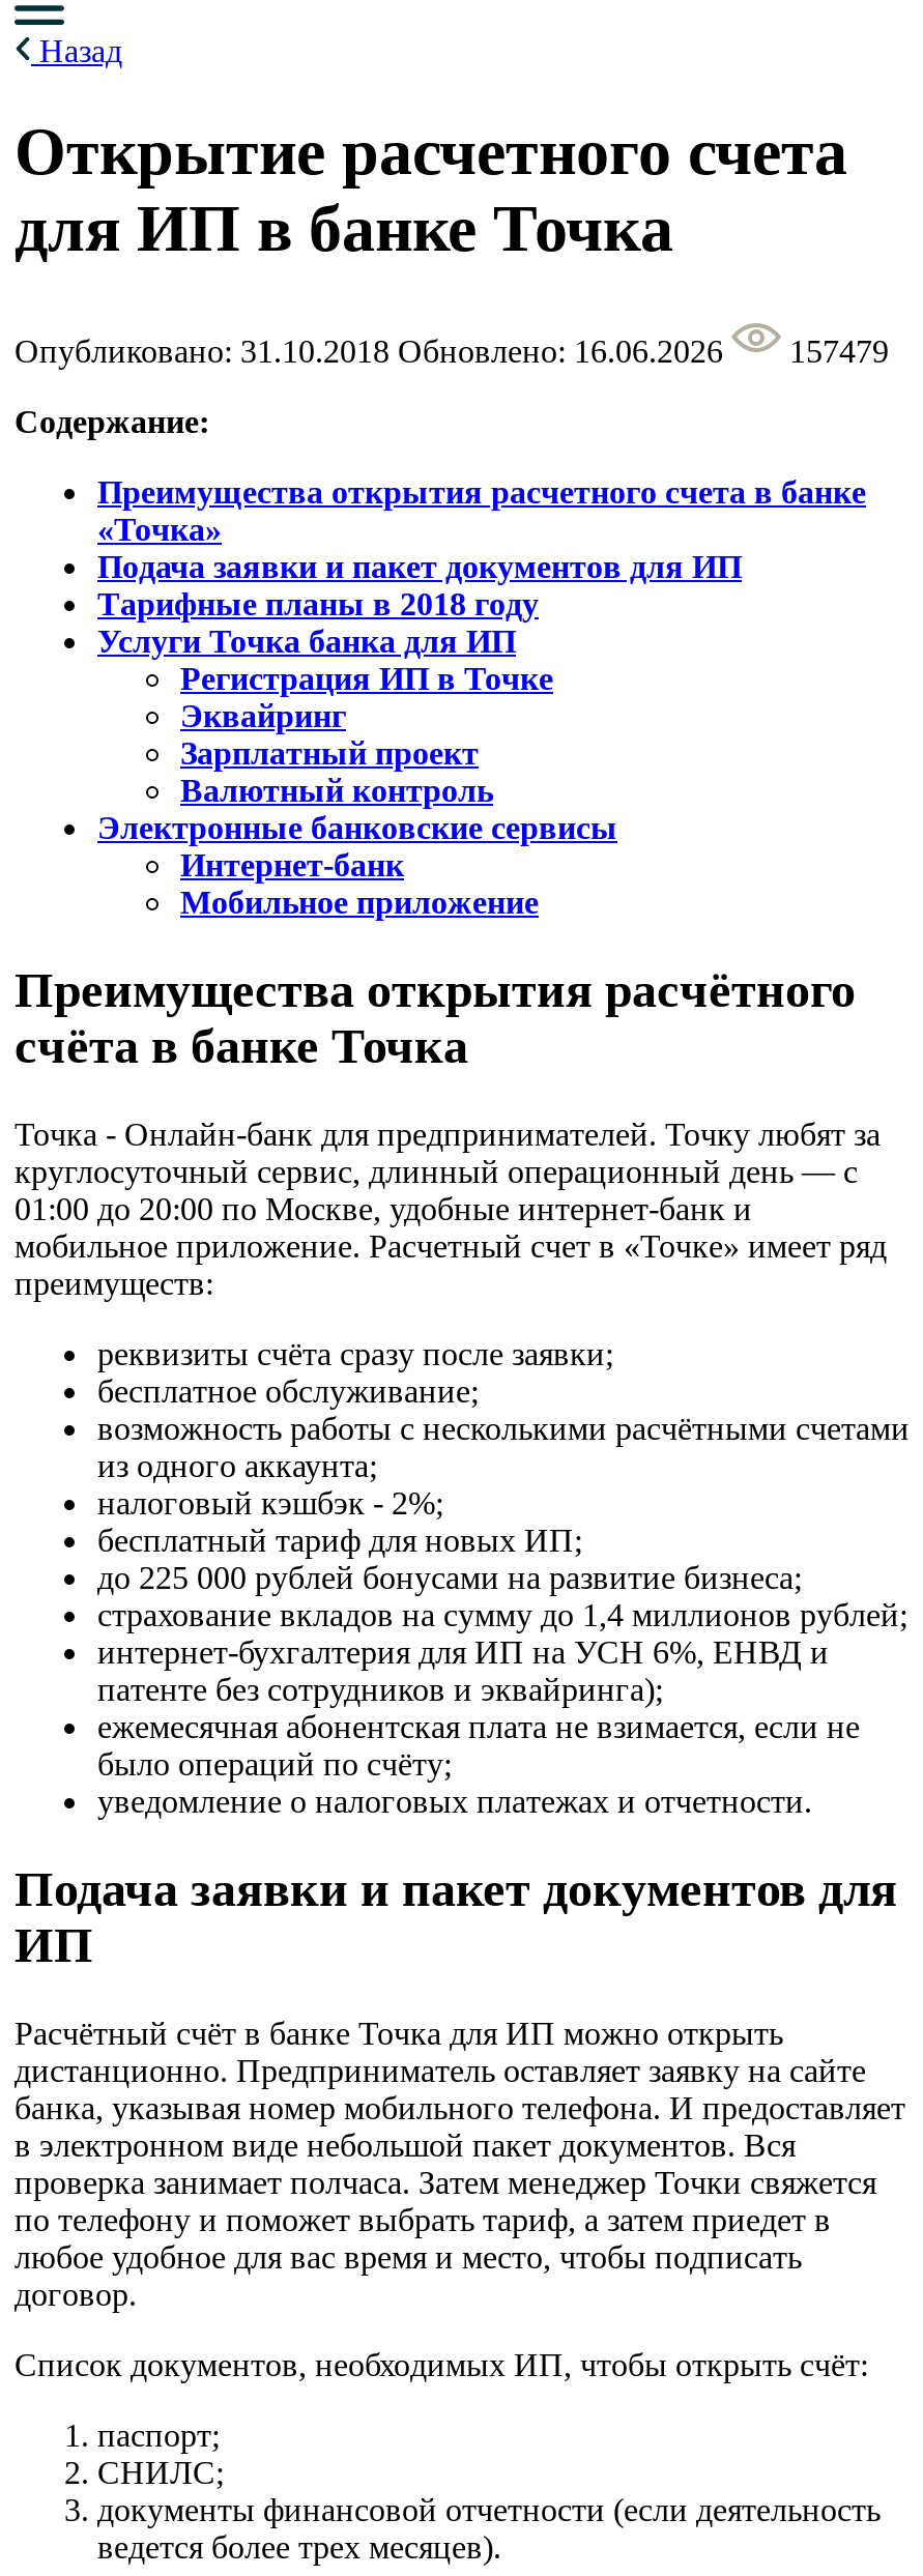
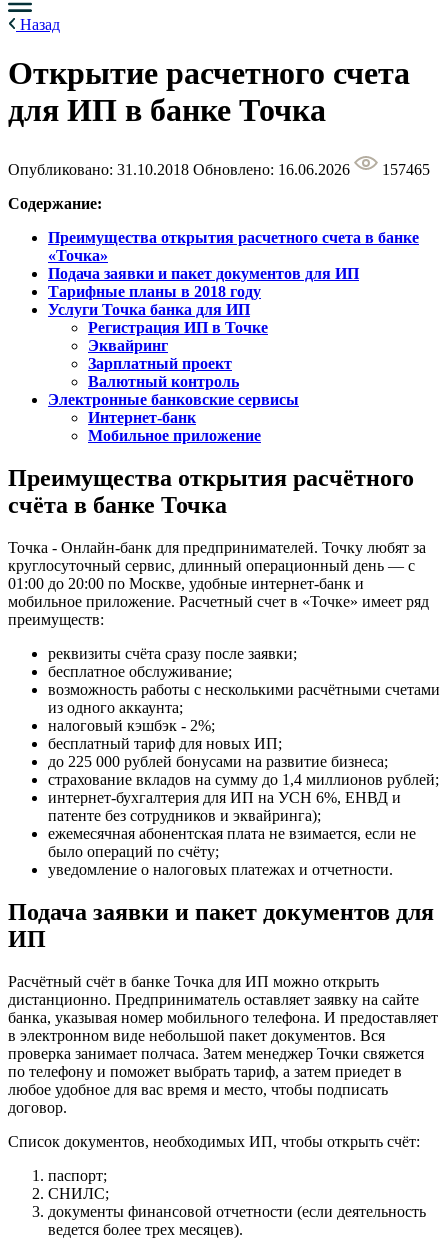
[15,333,889,369] Опубликовано: 31.10.2018 Обновлено: 16.06.2026 157479 -> [8,161,430,178] Опубликовано: 31.10.2018 Обновлено: 16.06.2026 157465

